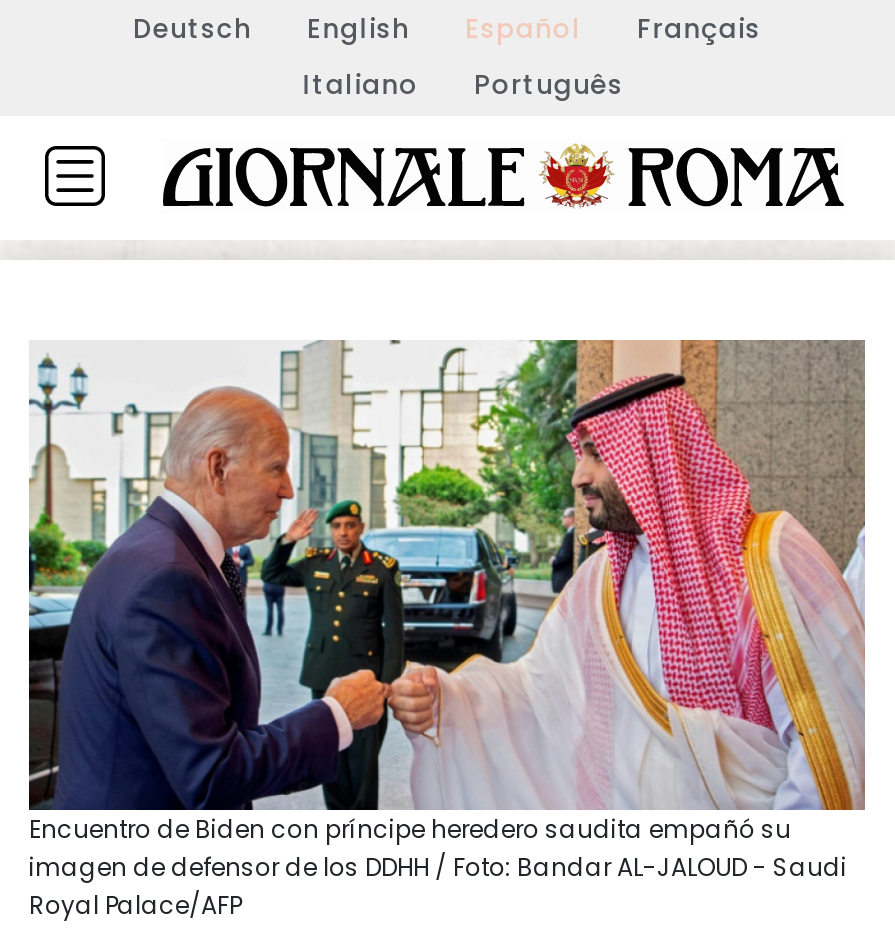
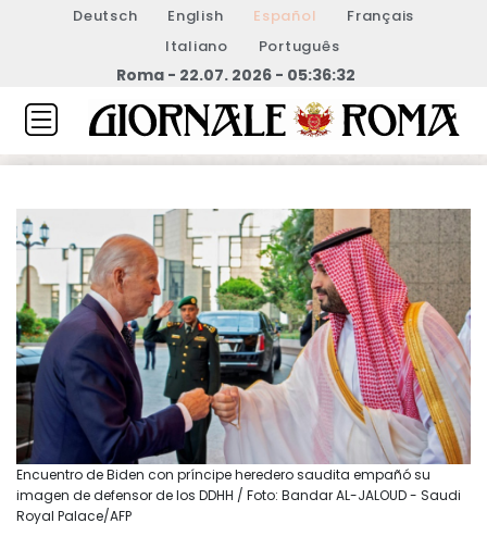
none -> [116,64,355,86] Roma - 22.07. 2026 - 05:36:32

